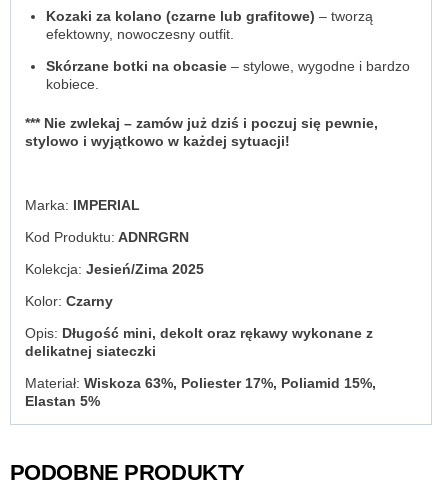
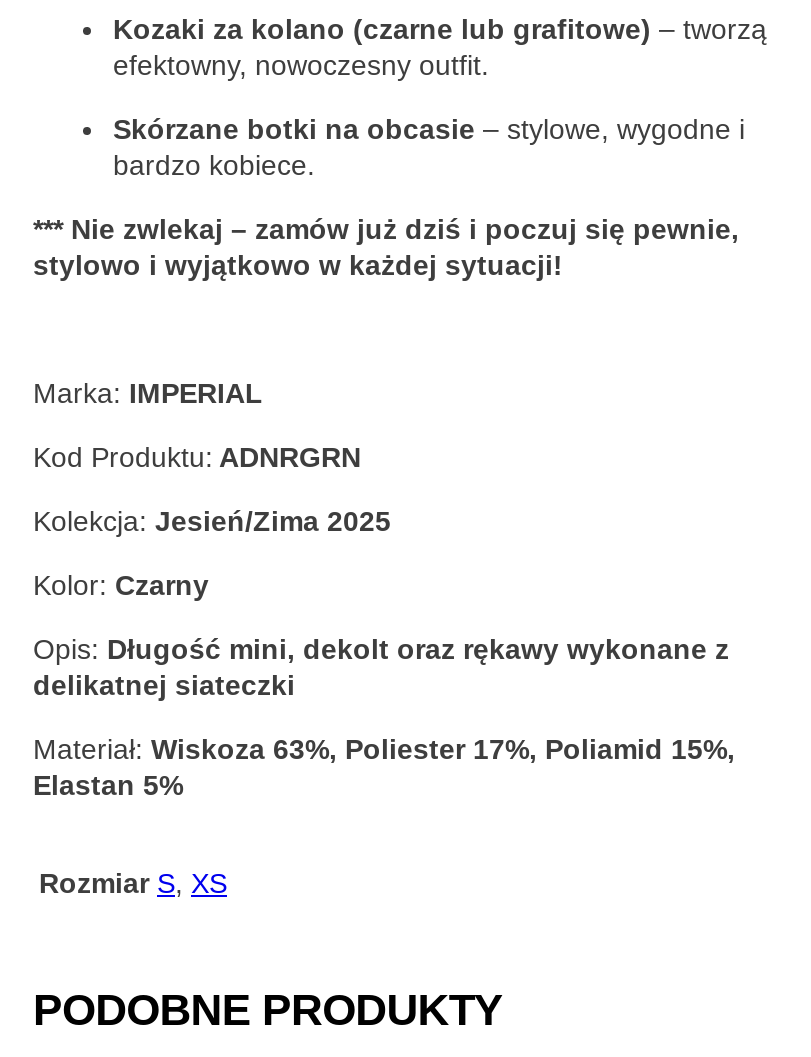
none -> [39,866,227,898] Rozmiar S, XS

